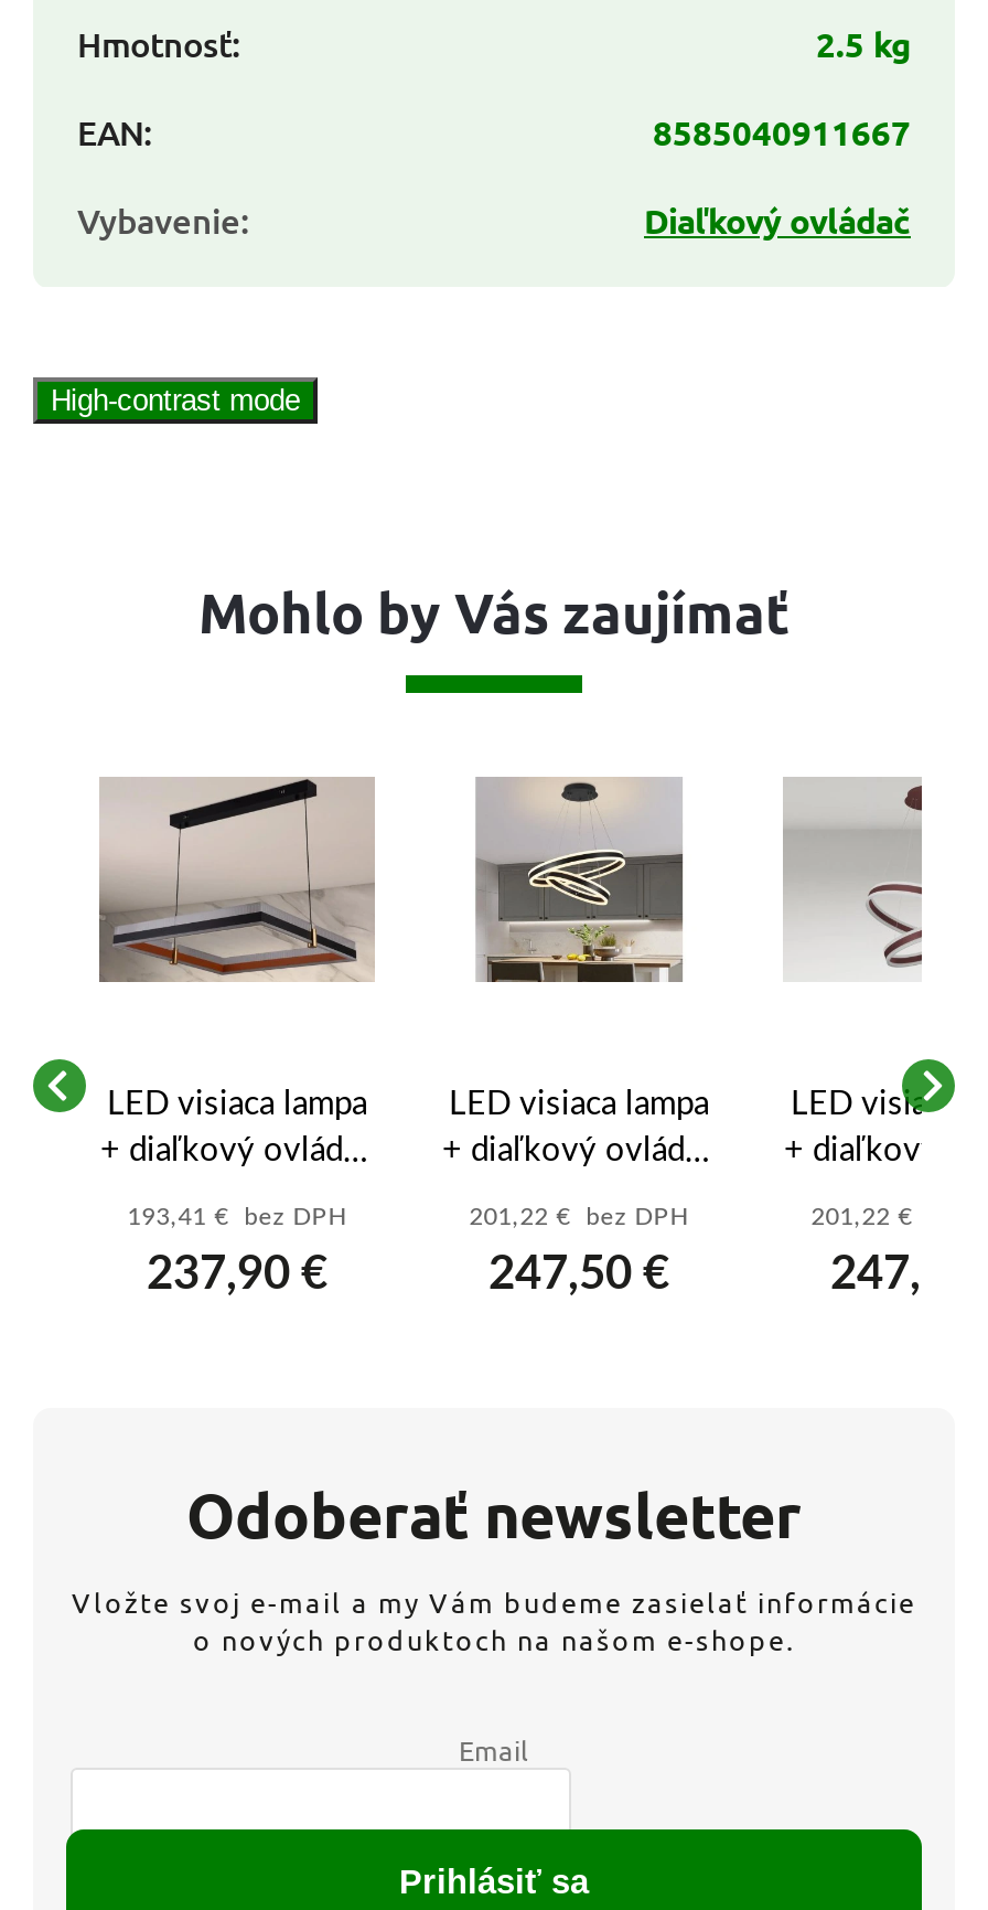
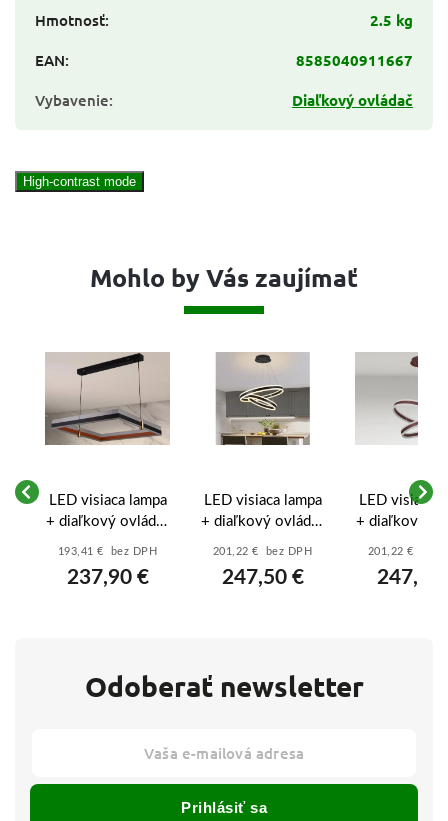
[72,1583,916,1768] Vložte svoj e-mail a my Vám budeme zasielať informácie | o nových produktoch na našom e-shope. | Email -> none

